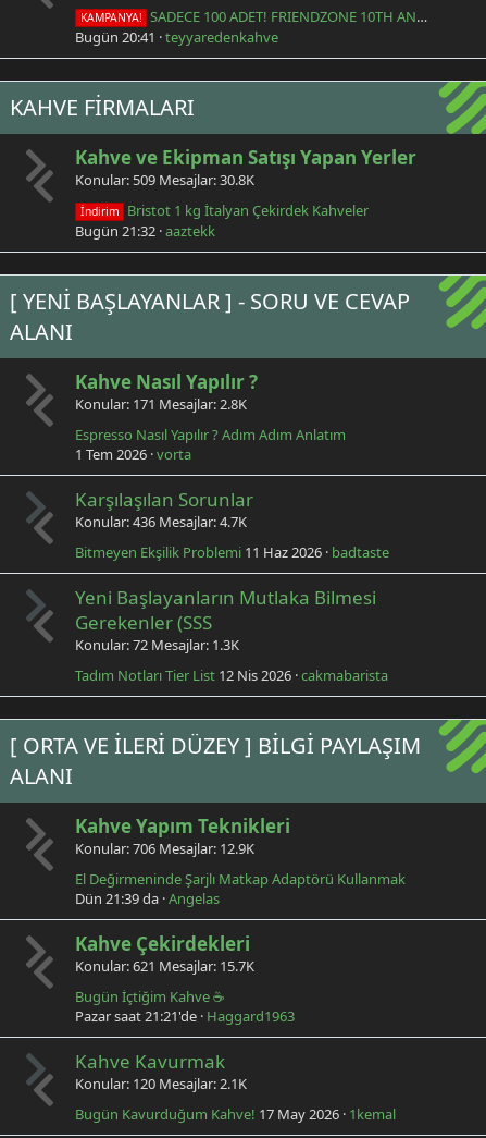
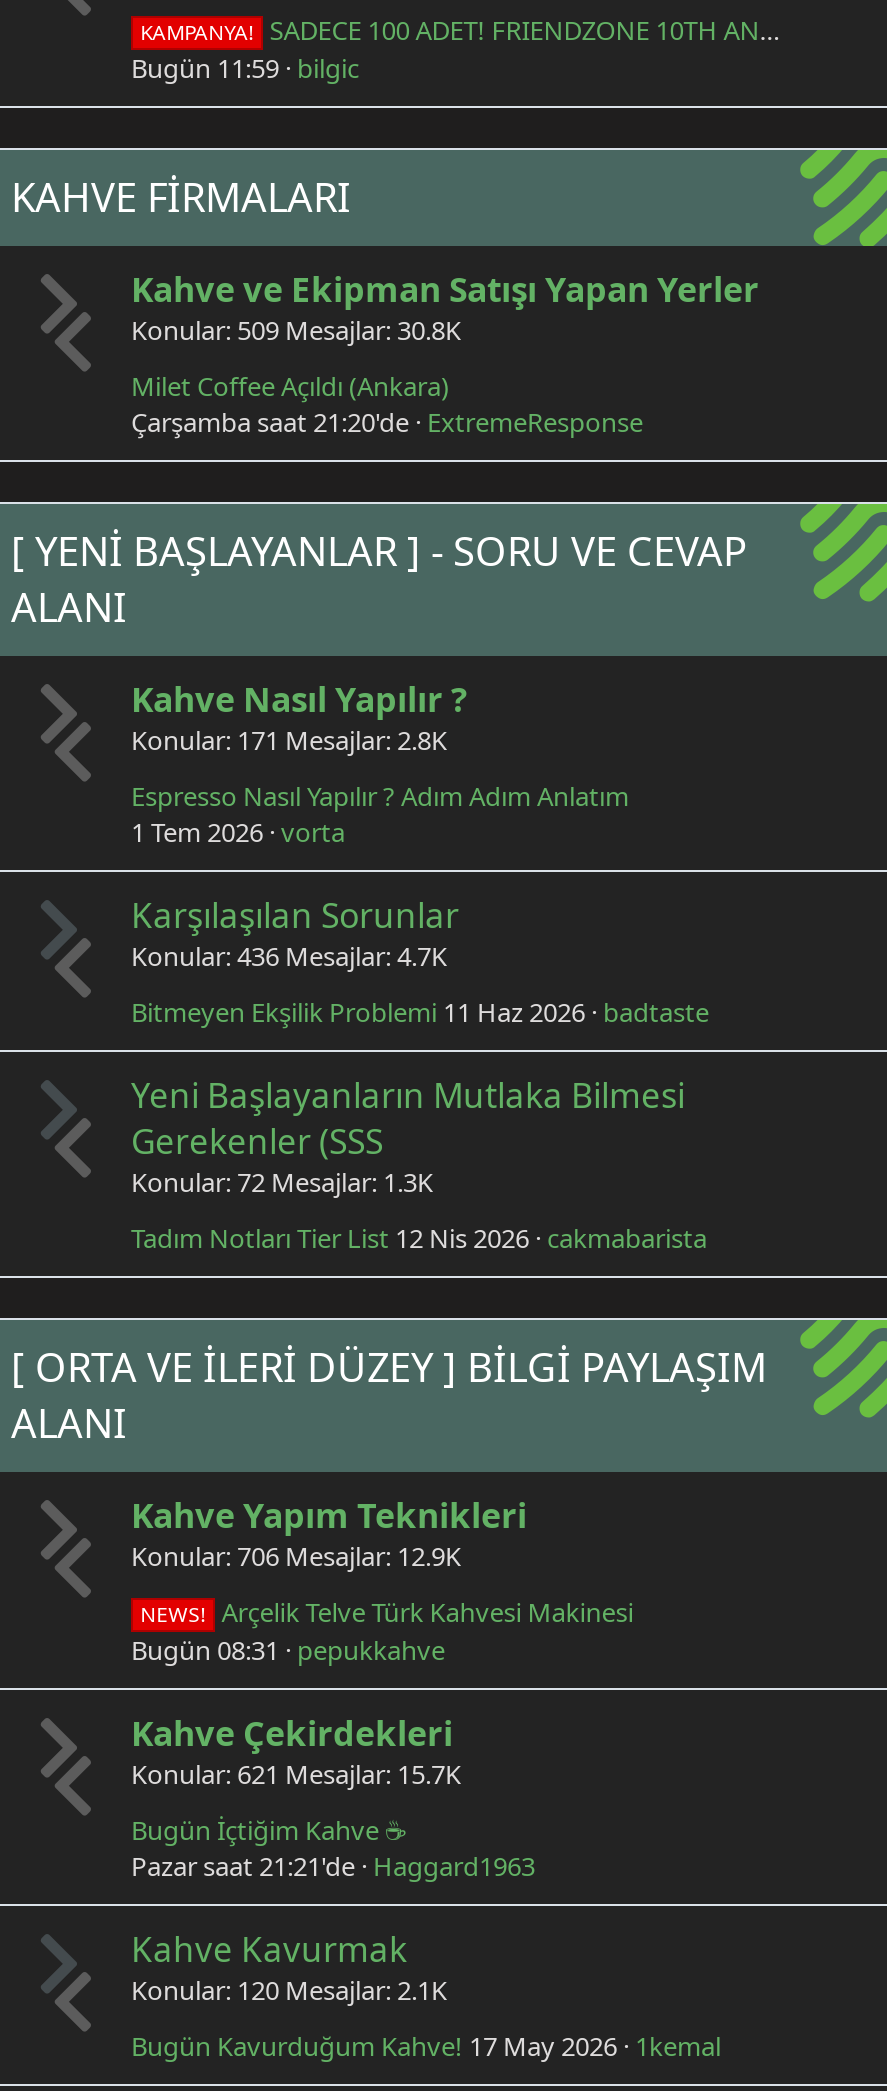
[75,28,278,47] Bugün 20:41 teyyaredenkahve -> [131,51,359,87] Bugün 11:59 bilgic
[75,201,369,241] İndirim Bristot 1 kg İtalyan Çekirdek Kahveler | Bugün 21:32 aaztekk -> [131,369,643,441] Milet Coffee Açıldı (Ankara) | Çarşamba saat 21:20'de ExtremeResponse
[75,870,406,909] El Değirmeninde Şarjlı Matkap Adaptörü Kullanmak | Dün 21:39 da Angelas -> [131,1595,633,1669] NEWS! Arçelik Telve Türk Kahvesi Makinesi | Bugün 08:31 pepukkahve

